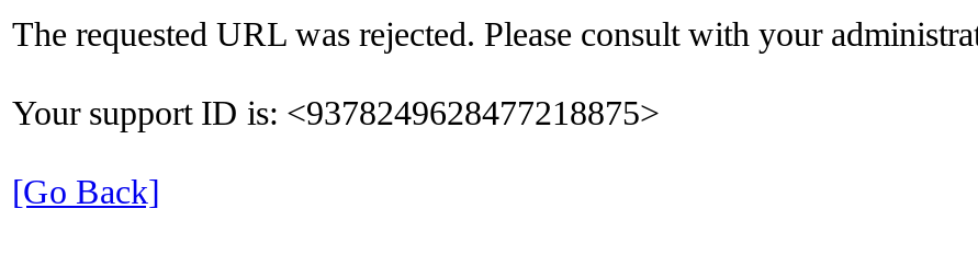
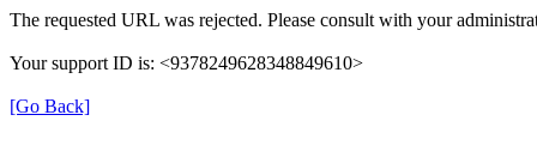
[12,94,660,131] Your support ID is: <9378249628477218875> -> [10,53,363,73] Your support ID is: <9378249628348849610>

